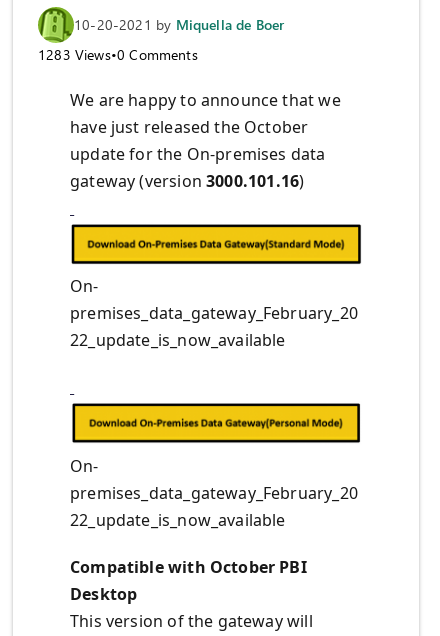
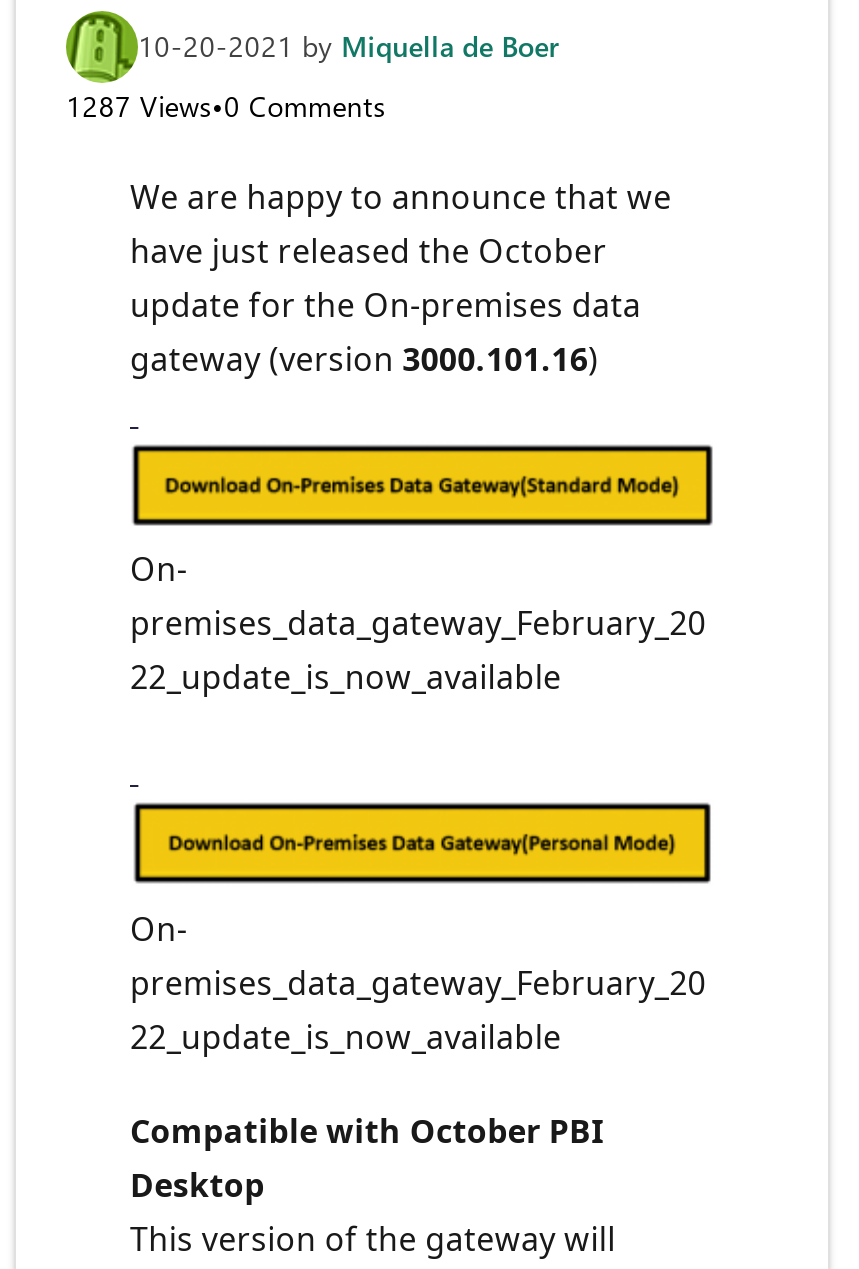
[38,45,198,64] 1283 Views•0 Comments -> [66,88,386,126] 1287 Views•0 Comments

